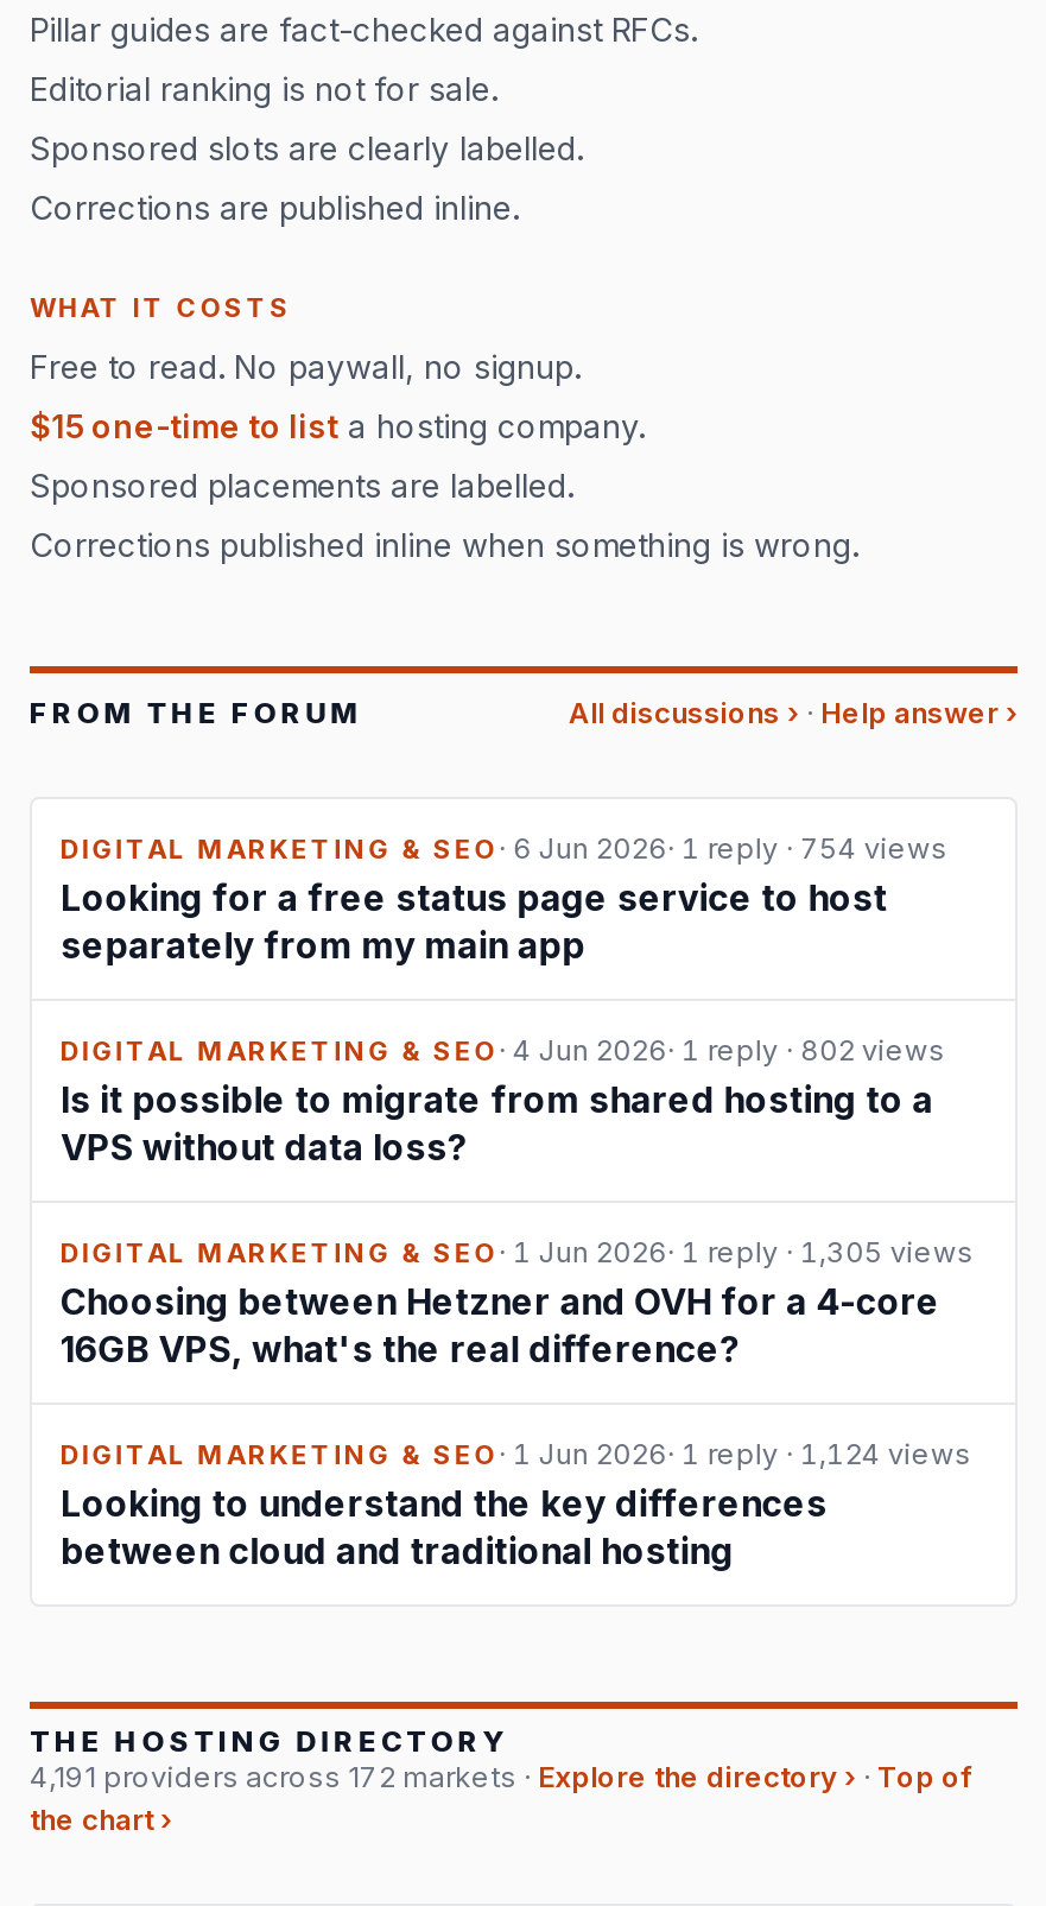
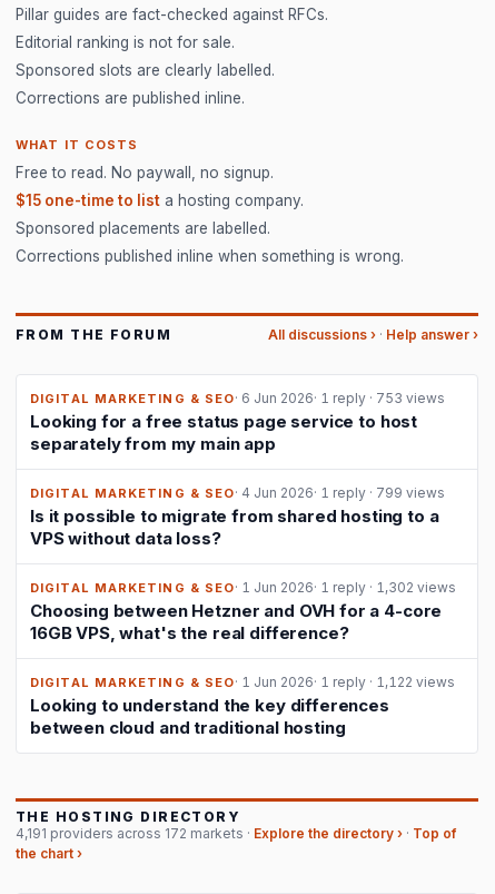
[61,831,947,866] DIGITAL MARKETING & SEO · 6 Jun 2026 · 1 reply · 754 views -> [30,390,445,407] DIGITAL MARKETING & SEO · 6 Jun 2026 · 1 reply · 753 views
[61,1032,945,1068] DIGITAL MARKETING & SEO · 4 Jun 2026 · 1 reply · 802 views -> [30,485,445,501] DIGITAL MARKETING & SEO · 4 Jun 2026 · 1 reply · 799 views
[61,1234,973,1270] DIGITAL MARKETING & SEO · 1 Jun 2026 · 1 reply · 1,305 views -> [30,579,456,596] DIGITAL MARKETING & SEO · 1 Jun 2026 · 1 reply · 1,302 views
[61,1436,971,1472] DIGITAL MARKETING & SEO · 1 Jun 2026 · 1 reply · 1,124 views -> [30,674,455,690] DIGITAL MARKETING & SEO · 1 Jun 2026 · 1 reply · 1,122 views

